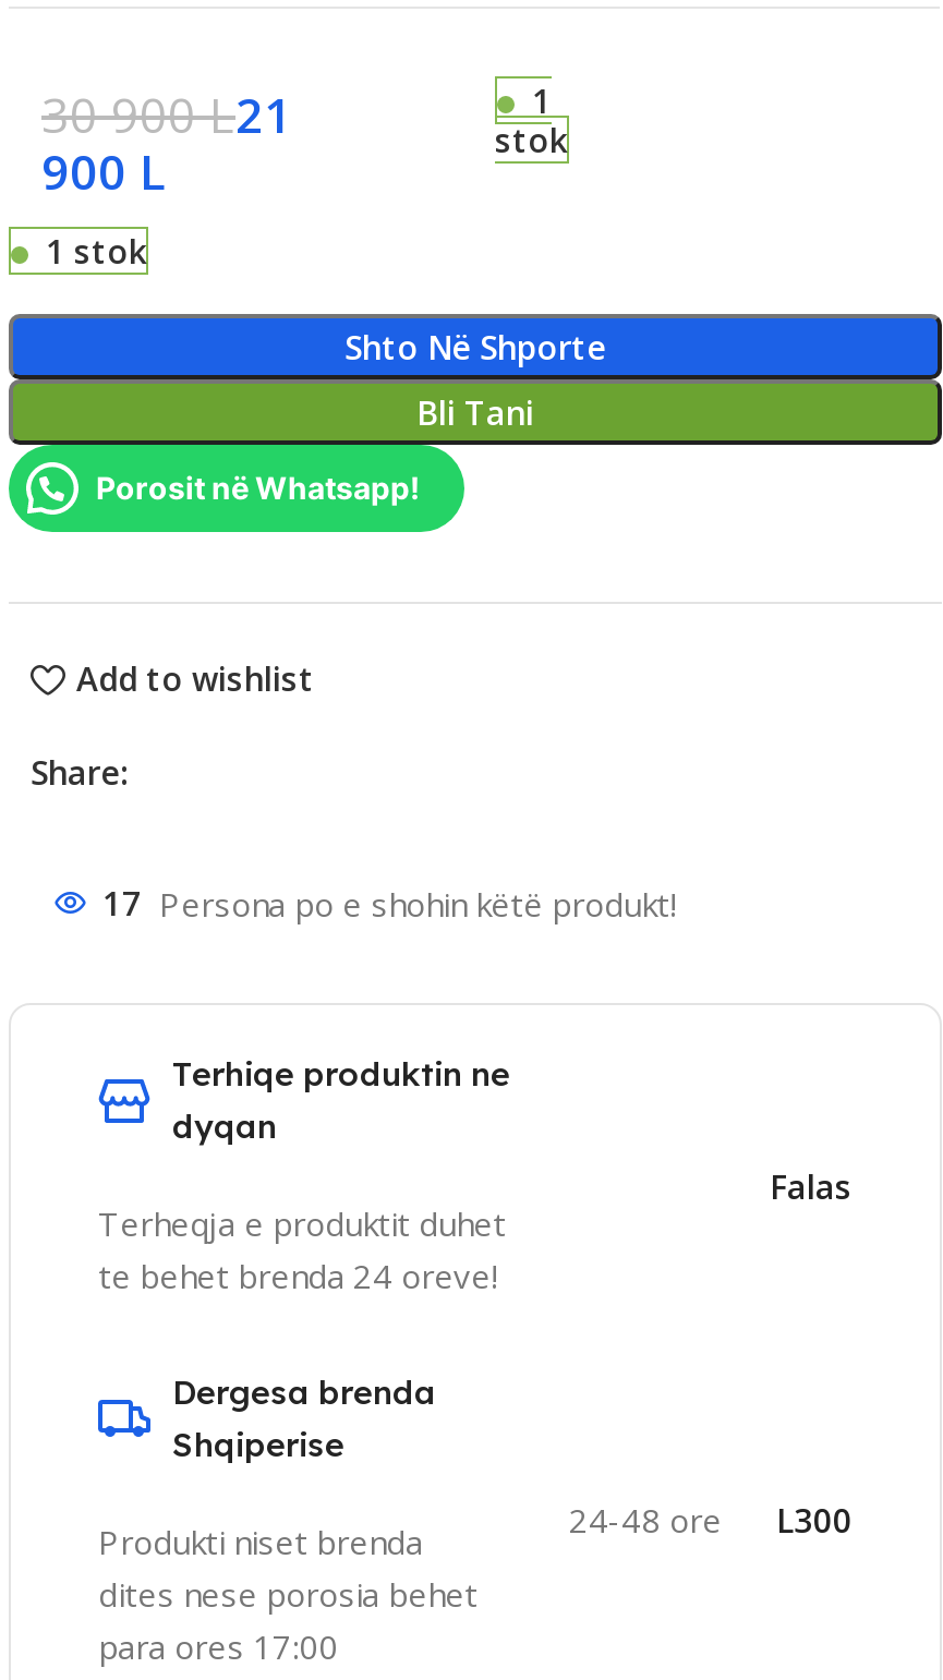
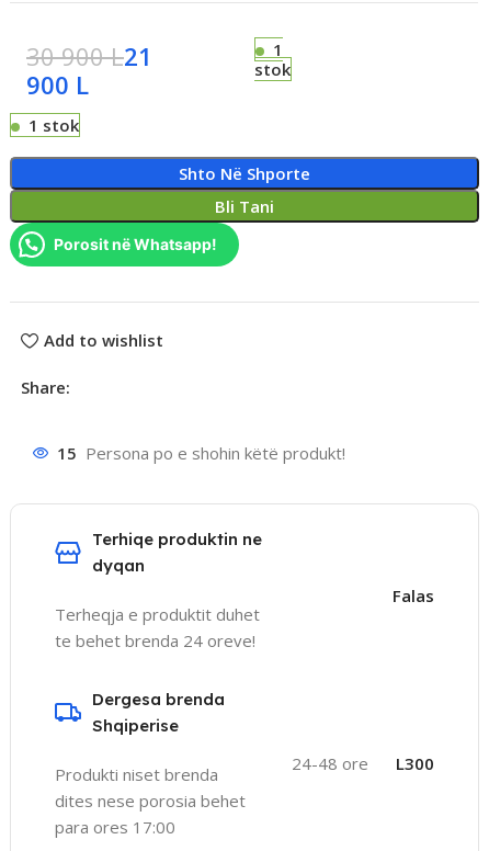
[102,881,676,925] 17 Persona po e shohin këtë produkt! -> [57,442,345,464] 15 Persona po e shohin këtë produkt!

